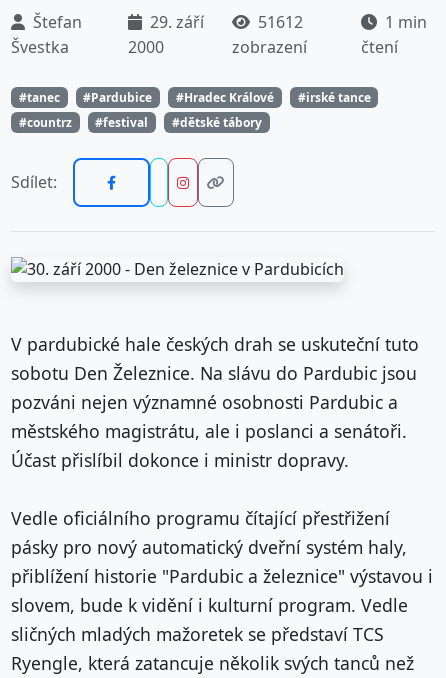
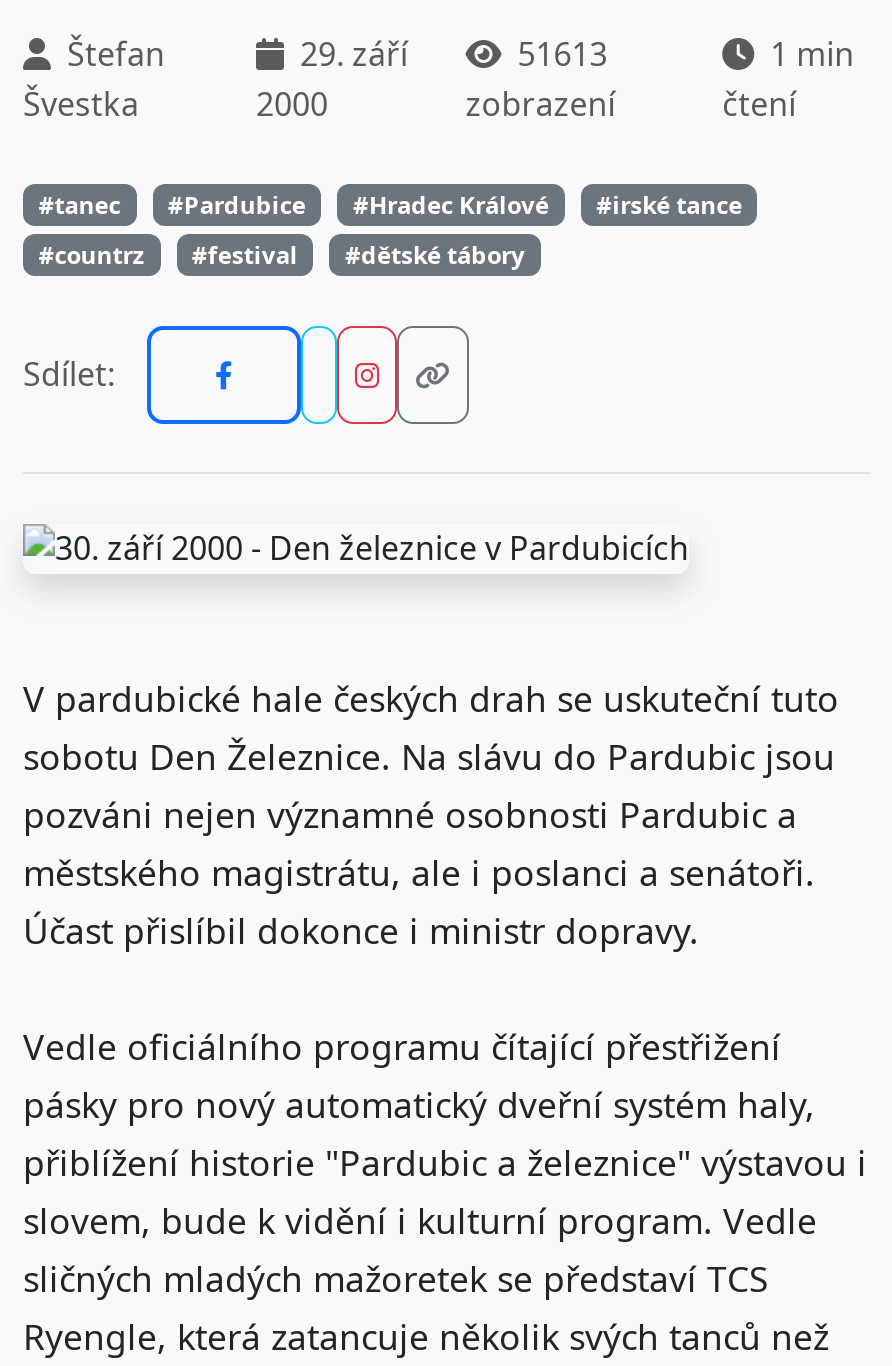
[254,11,303,33] 51612 -> [509,31,607,75] 51613

